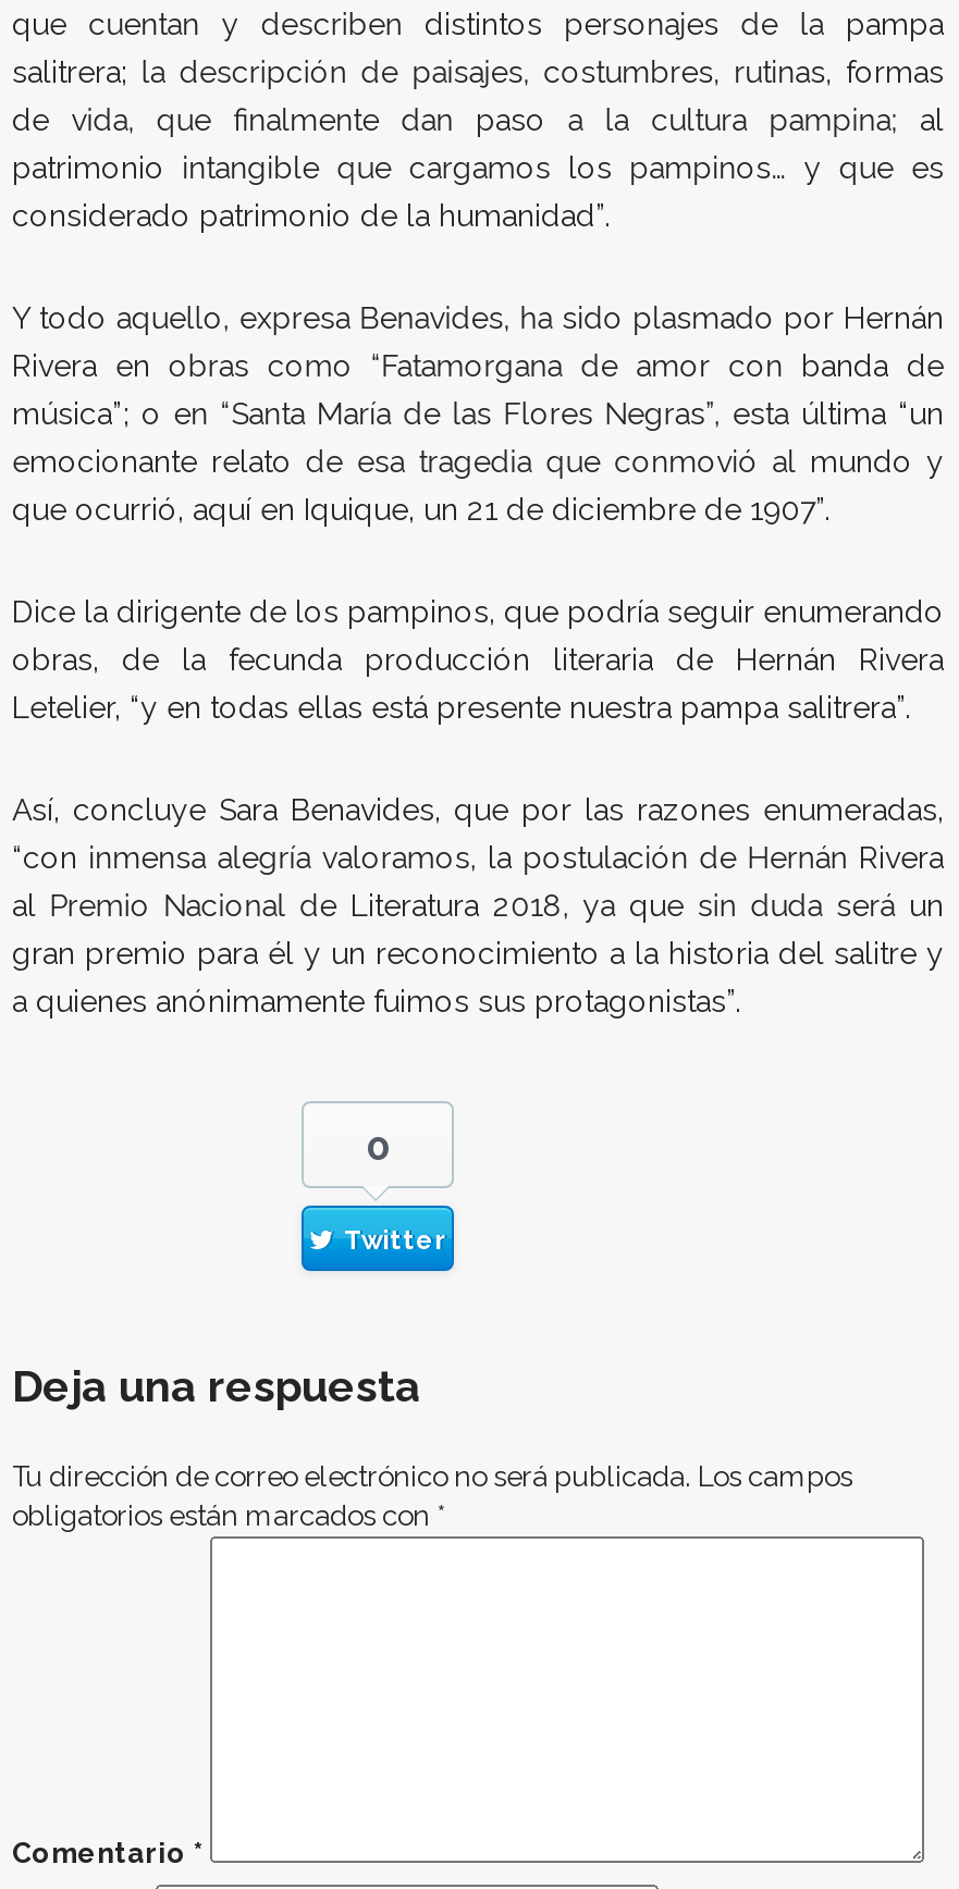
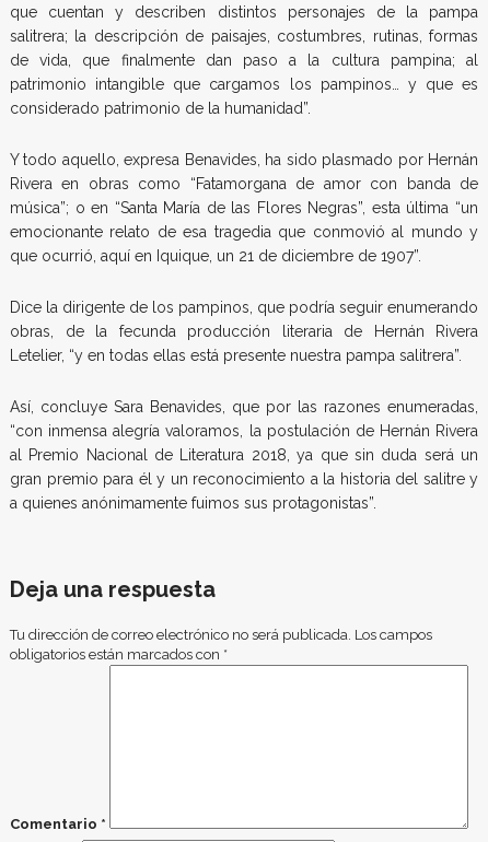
[297,1101,456,1275] [image] | 0 | Twitter -> none

